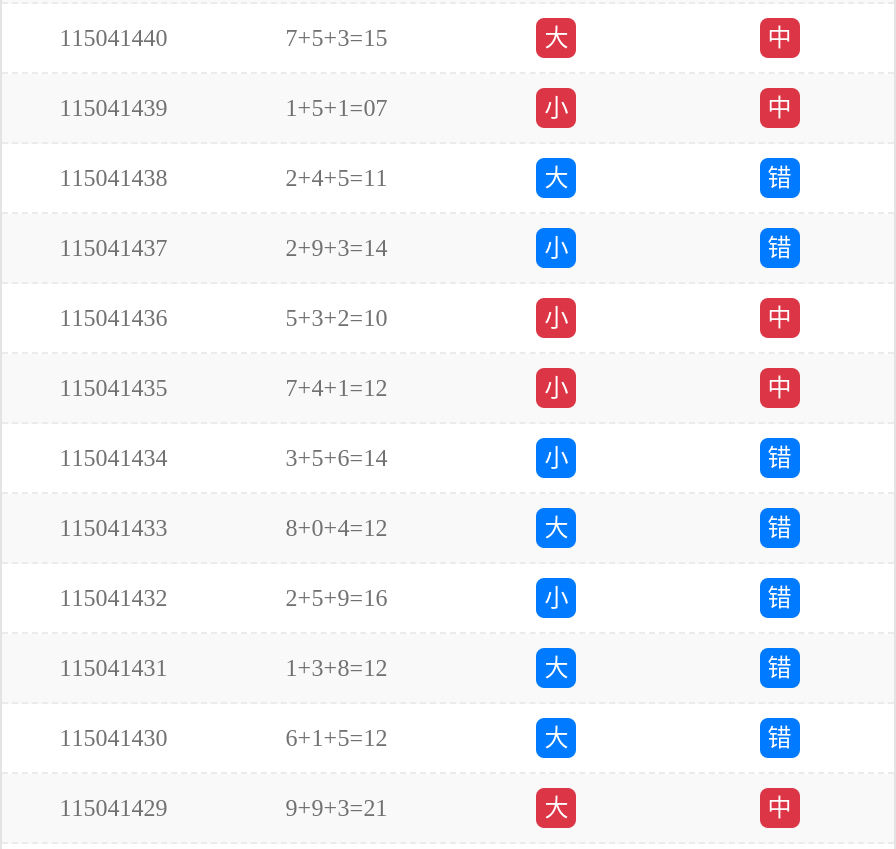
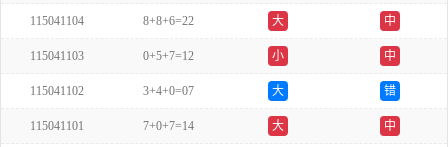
[60,24,168,52] 115041440 -> [30,14,84,28] 115041104
[286,24,388,52] 7+5+3=15 -> [143,14,194,28] 8+8+6=22
[60,94,168,122] 115041439 -> [30,49,84,63] 115041103
[286,94,388,122] 1+5+1=07 -> [143,49,194,63] 0+5+7=12
[60,164,168,192] 115041438 -> [30,84,84,98] 115041102
[286,164,388,192] 2+4+5=11 -> [143,84,194,98] 3+4+0=07
[60,234,792,822] 115041437 | 2+9+3=14 | 小 | 错 | 115041436 | 5+3+2=10 | 小 | 中 | 115041435 | 7+4+1=12 | 小 | 中 | 115041434 | 3+5+6=14 | 小 | 错 | 115041433 | 8+0+4=12 | 大 | 错 | 115041432 | 2+5+9=16 | 小 | 错 | 115041431 | 1+3+8=12 | 大 | 错 | 115041430 | 6+1+5=12 | 大 | 错 | 115041429 | 9+9+3=21 -> [30,119,194,133] 115041101 | 7+0+7=14

